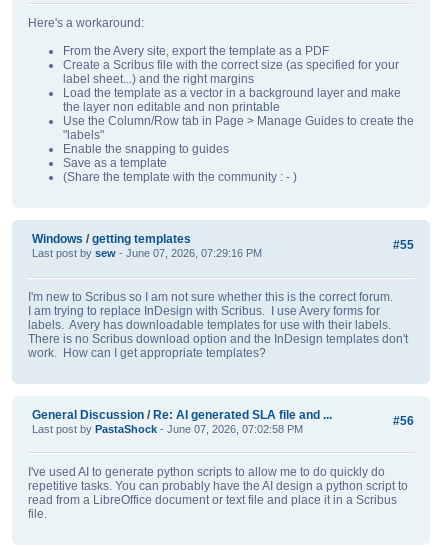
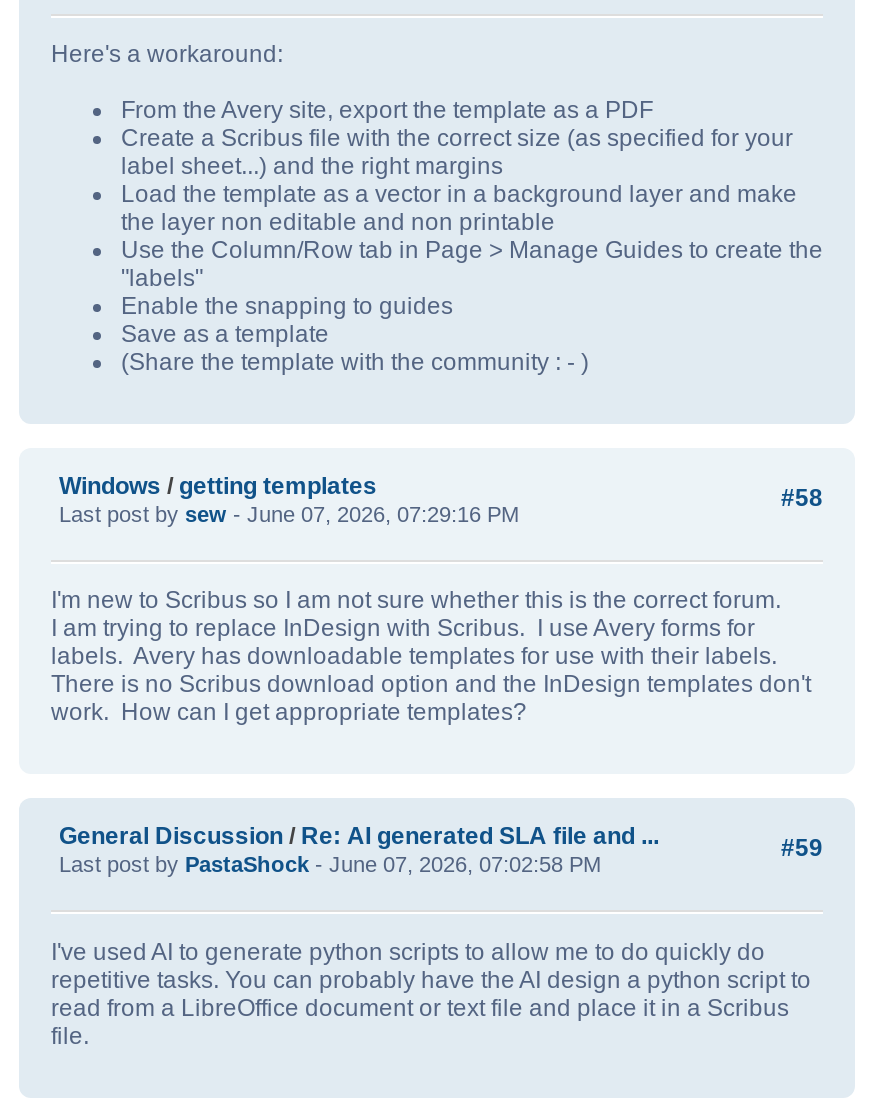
[393,238,414,252] #55 -> [781,484,823,512] #58
[393,414,414,428] #56 -> [781,834,823,862] #59

